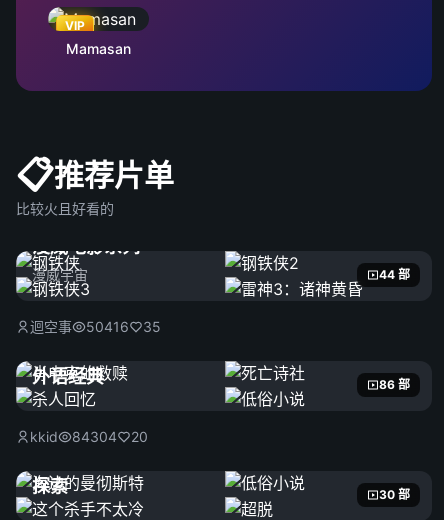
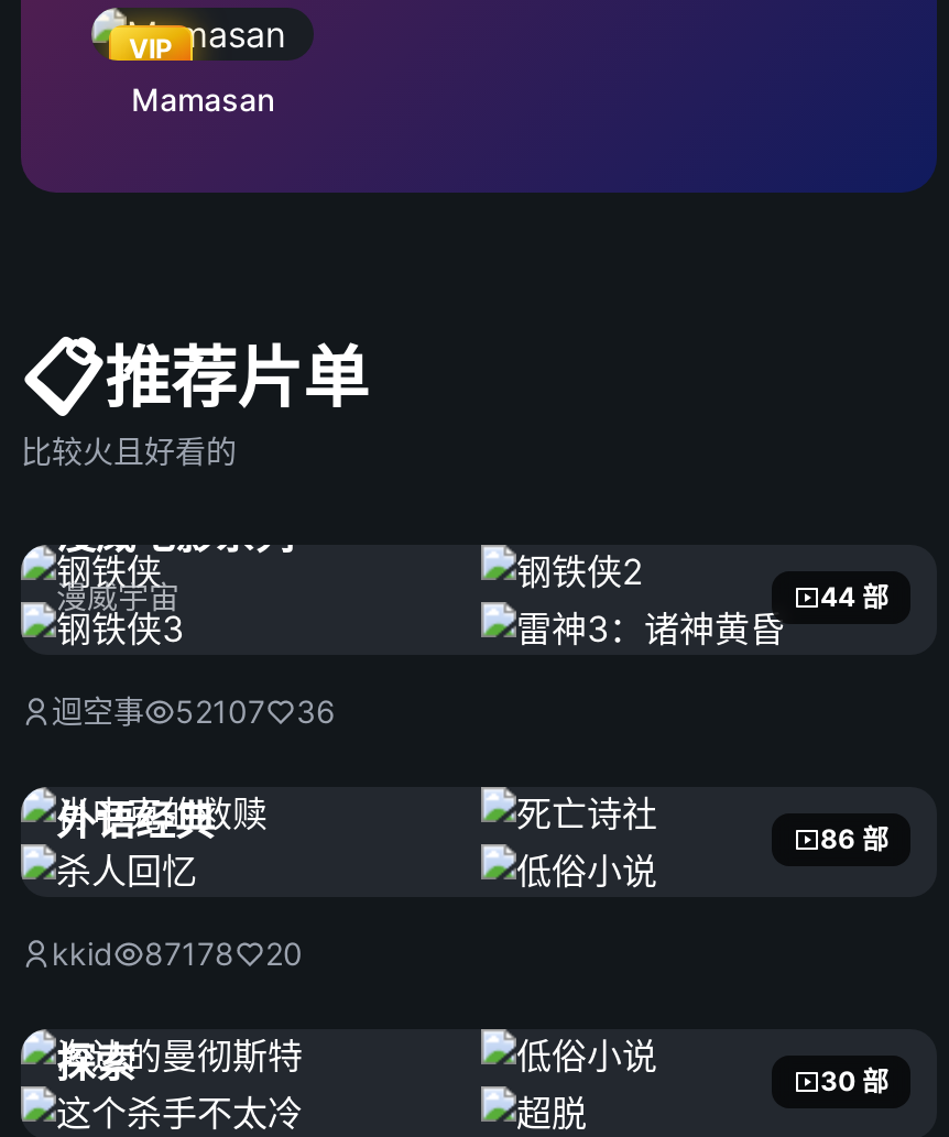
[86,318,129,335] 50416 -> [175,692,265,730] 52107
[143,318,161,335] 35 -> [296,692,336,730] 36
[30,428,148,445] kkid 84304 20 -> [52,934,303,972] kkid 87178 20

